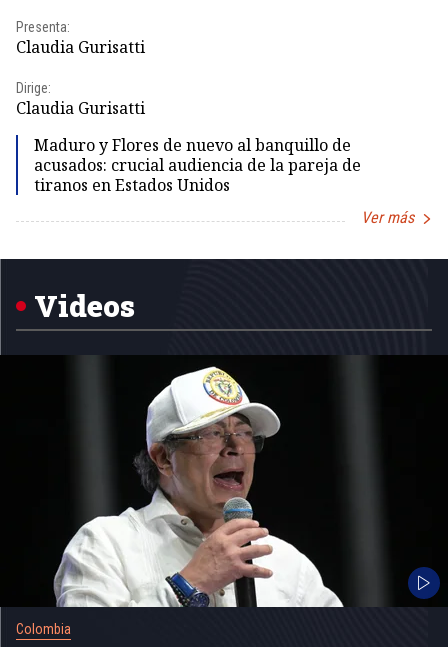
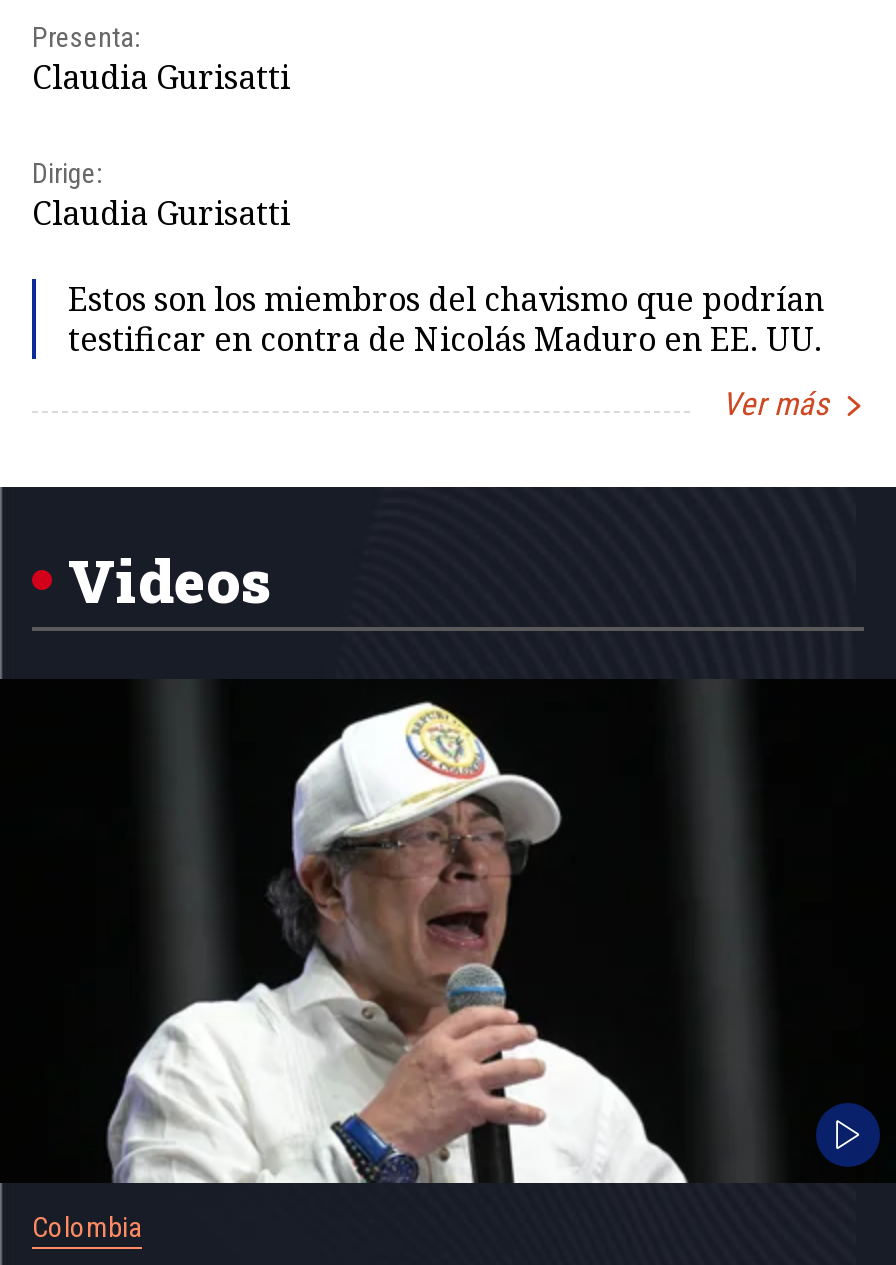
[34,133,361,195] Maduro y Flores de nuevo al banquillo de | acusados: crucial audiencia de la pareja de | tiranos en Estados Unidos -> [68,278,824,362] Estos son los miembros del chavismo que podrían | testificar en contra de Nicolás Maduro en EE. UU.

